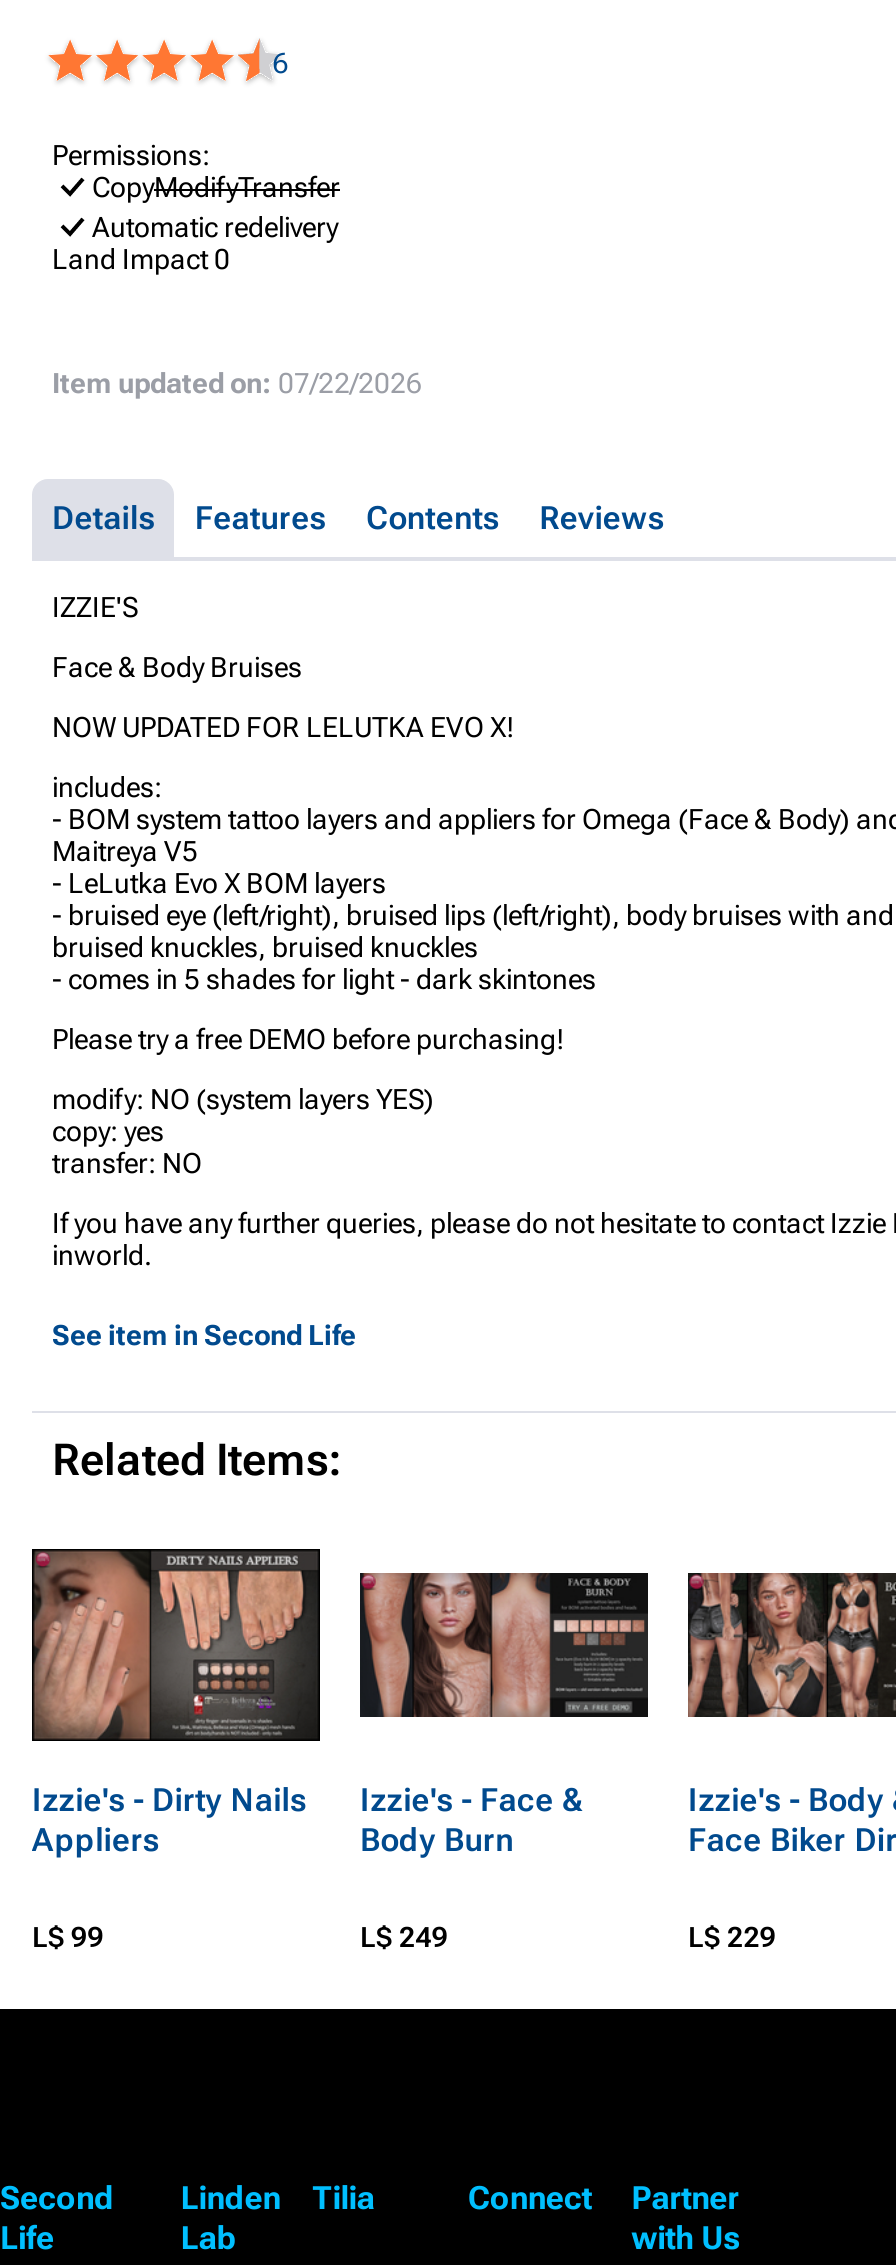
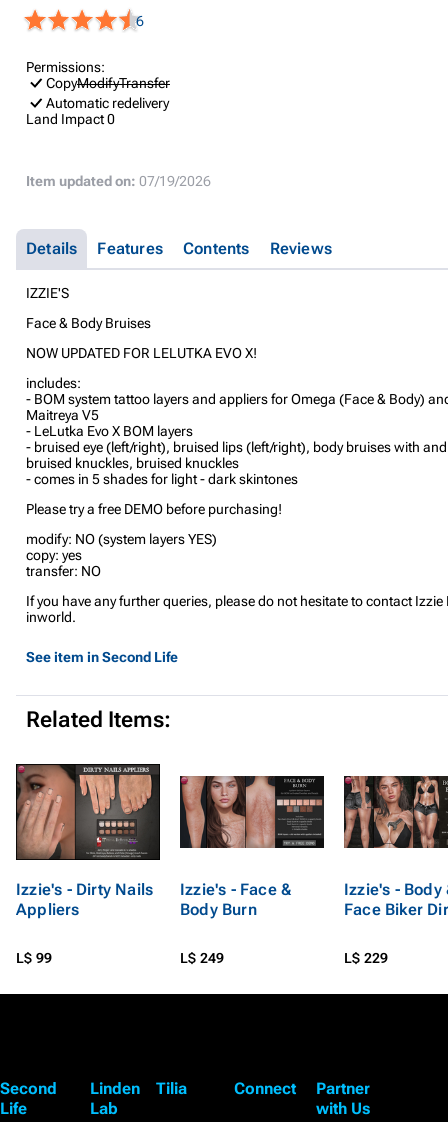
[52,366,422,398] Item updated on: 07/22/2026 -> [26,173,211,189] Item updated on: 07/19/2026

